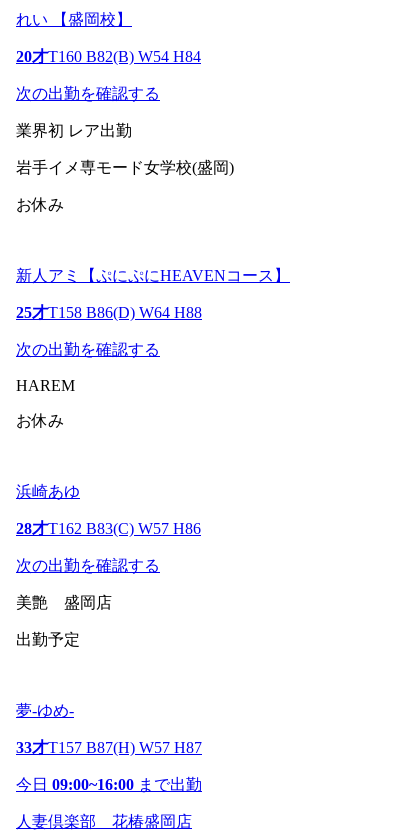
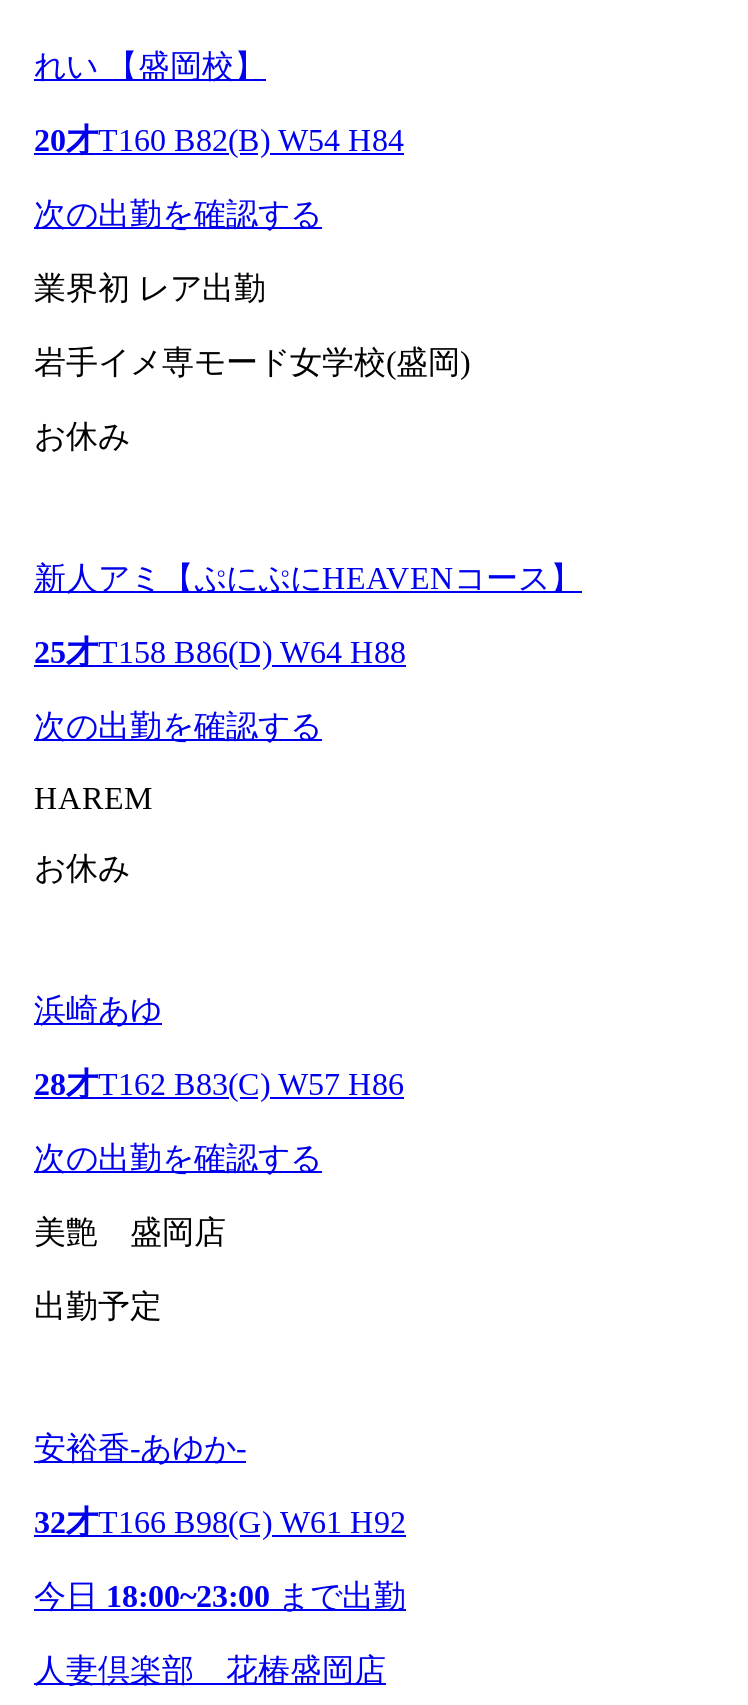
[16,702,74,719] 夢-ゆめ- -> [34,1430,246,1464] 安裕香‐あゆか‐
[16,739,202,756] 33才T157 B87(H) W57 H87 -> [34,1504,406,1538] 32才T166 B98(G) W61 H92
[16,776,202,793] 今日09:00~16:00まで出勤 -> [34,1578,406,1612] 今日18:00~23:00まで出勤

